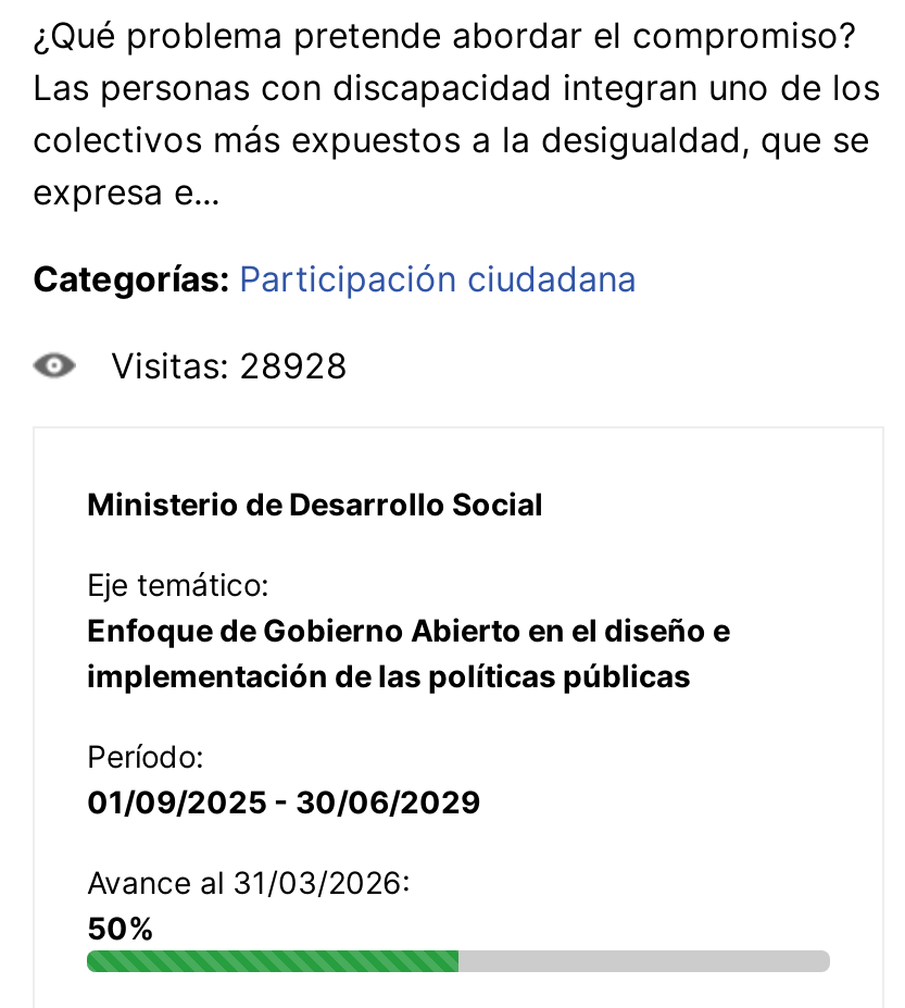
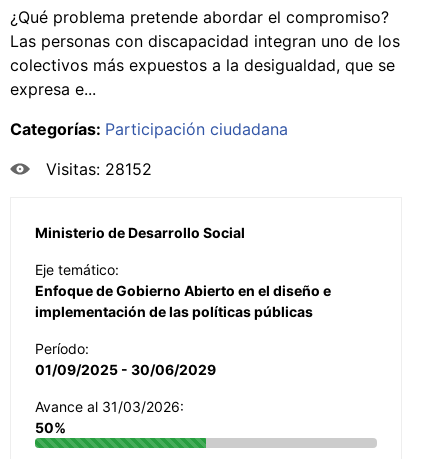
[111,343,348,387] Visitas: 28928 -> [46,159,152,179] Visitas: 28152

